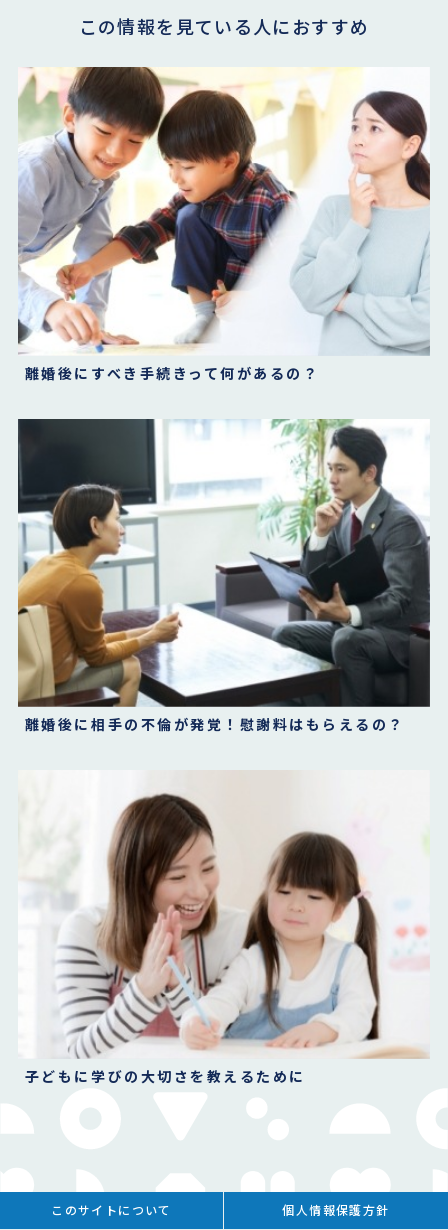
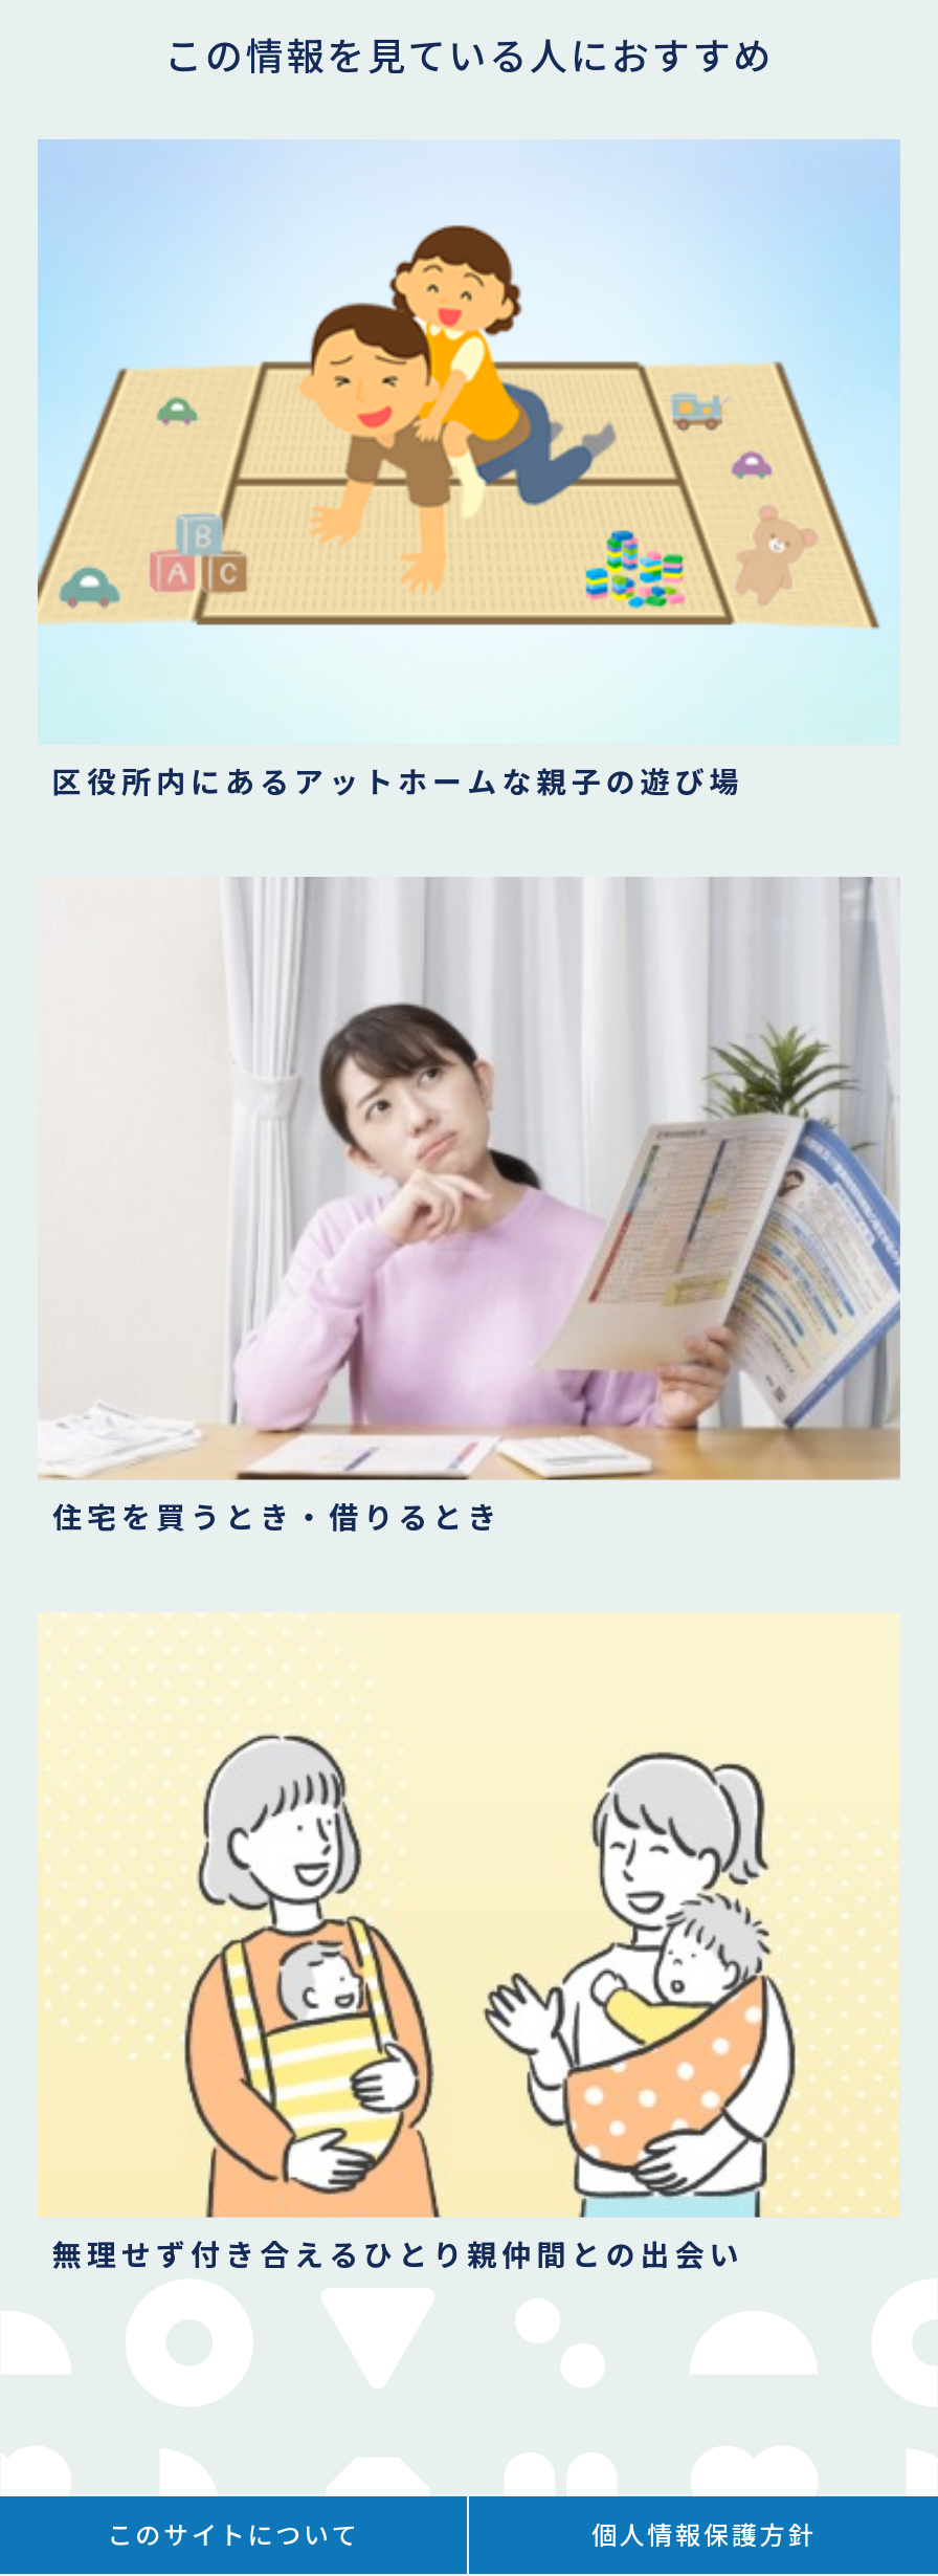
[17,66,431,383] [image] | 離婚後にすべき手続きって何があるの？ -> [36,139,900,801] [image] | 区役所内にあるアットホームな親子の遊び場
[17,418,431,734] [image] | 離婚後に相手の不倫が発覚！慰謝料はもらえるの？ -> [38,877,900,1537] [image] | 住宅を買うとき・借りるとき
[19,771,429,1086] [image] | 子どもに学びの大切さを教えるために -> [38,1614,900,2273] [image] | 無理せず付き合えるひとり親仲間との出会い

